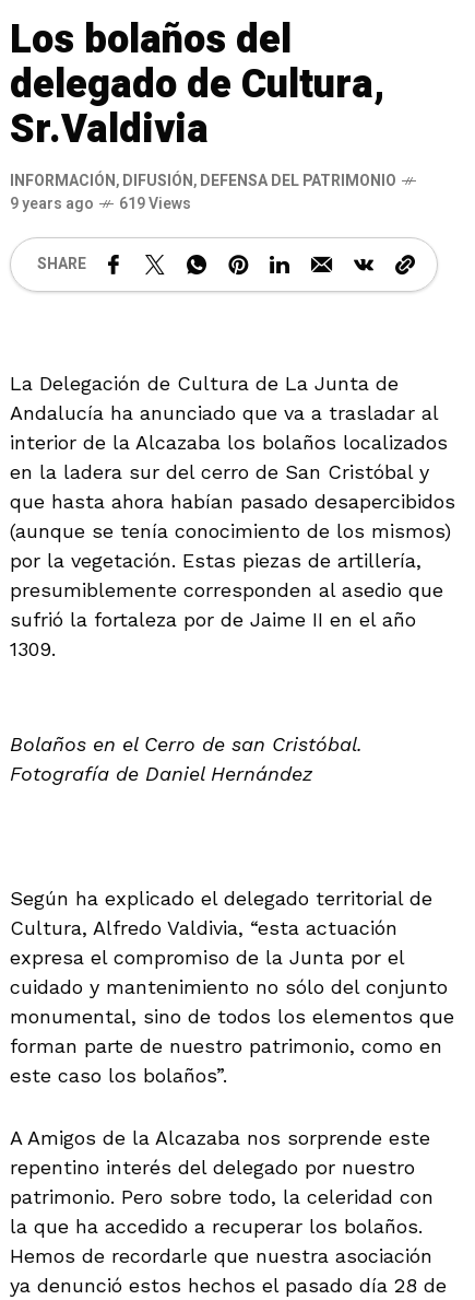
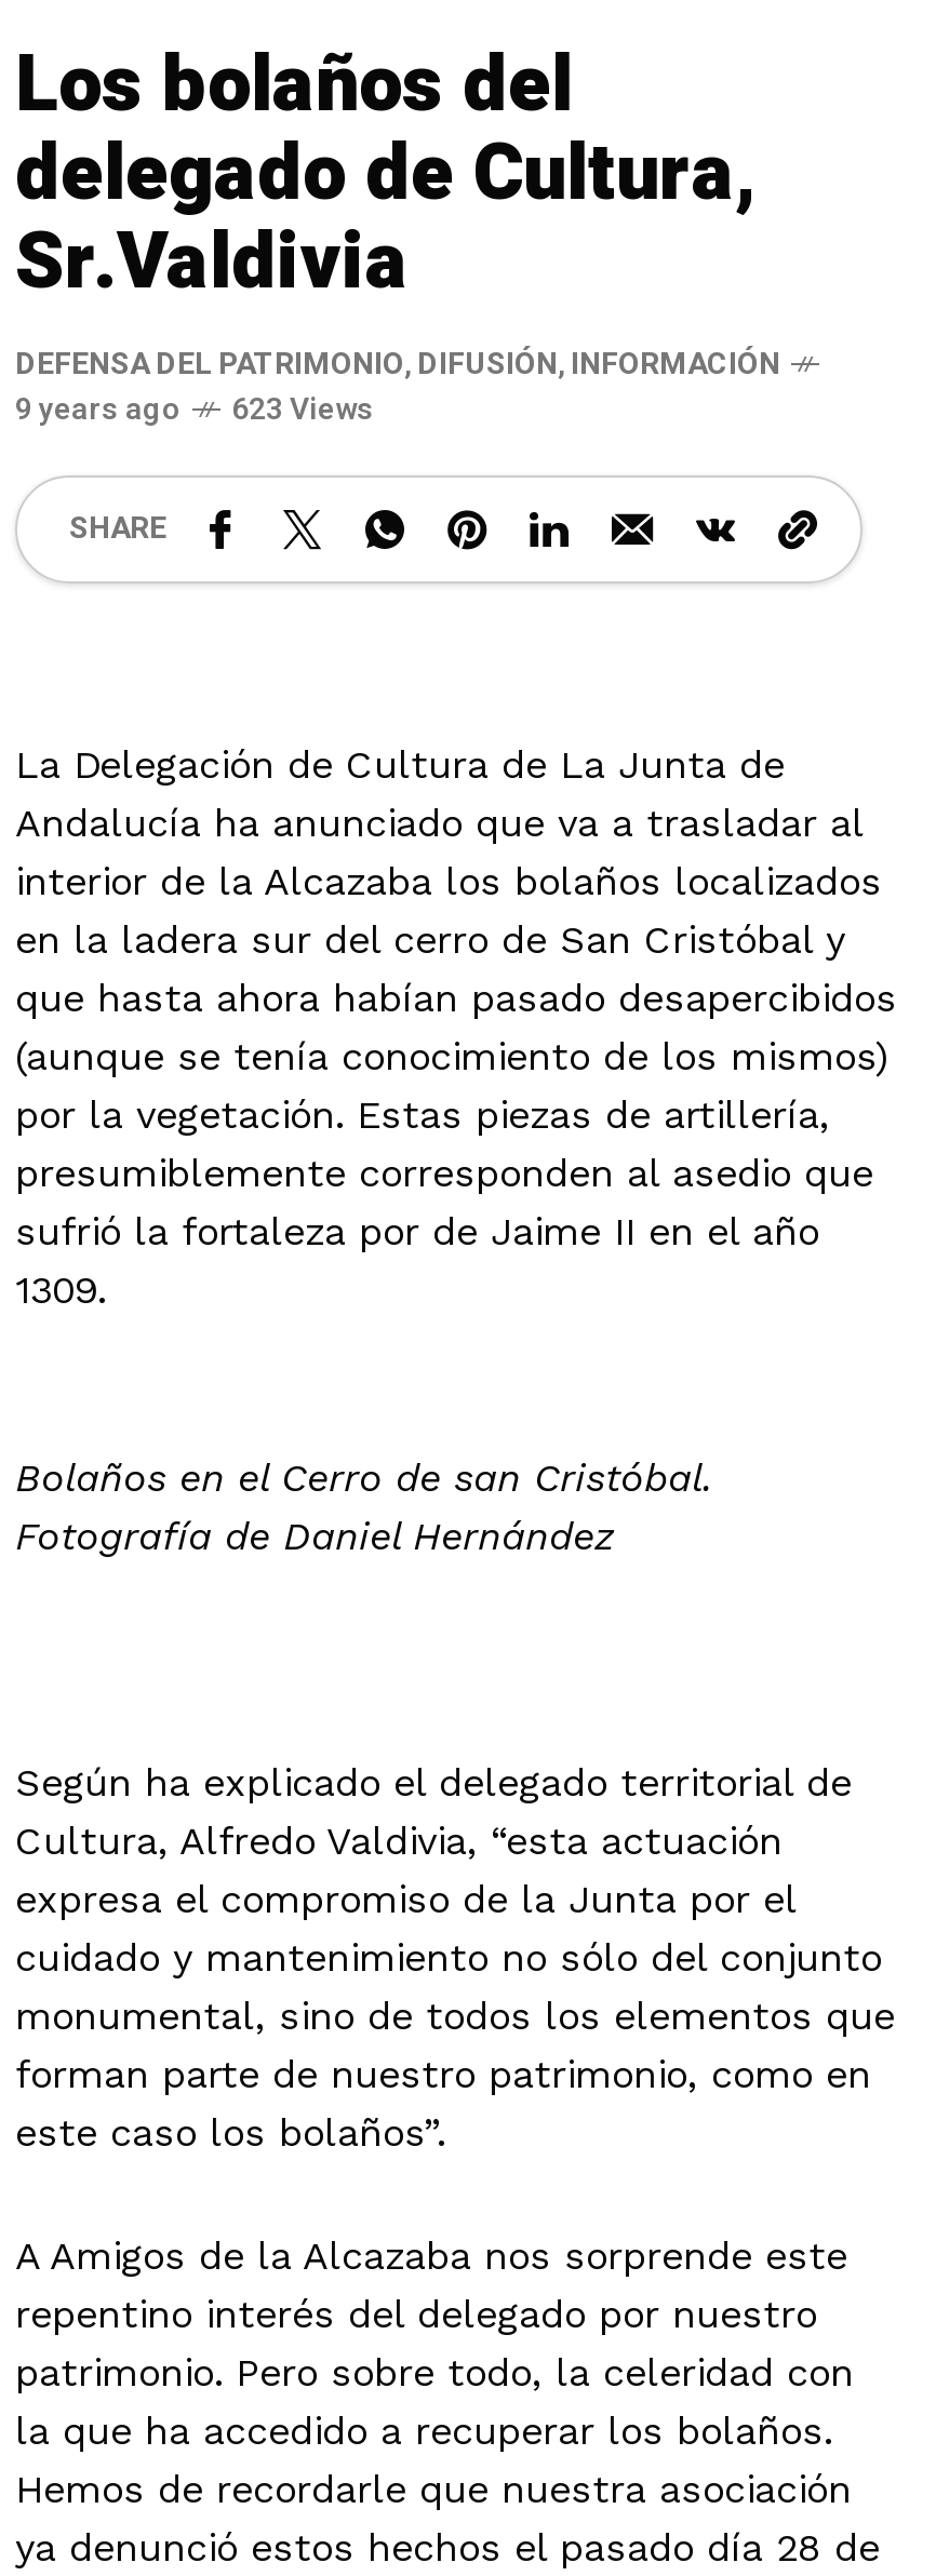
[10,169,396,192] INFORMACIÓN, DIFUSIÓN, DEFENSA DEL PATRIMONIO -> [15,341,780,386] DEFENSA DEL PATRIMONIO, DIFUSIÓN, INFORMACIÓN
[10,192,191,215] 9 years ago 619 Views -> [15,386,374,432] 9 years ago 623 Views

